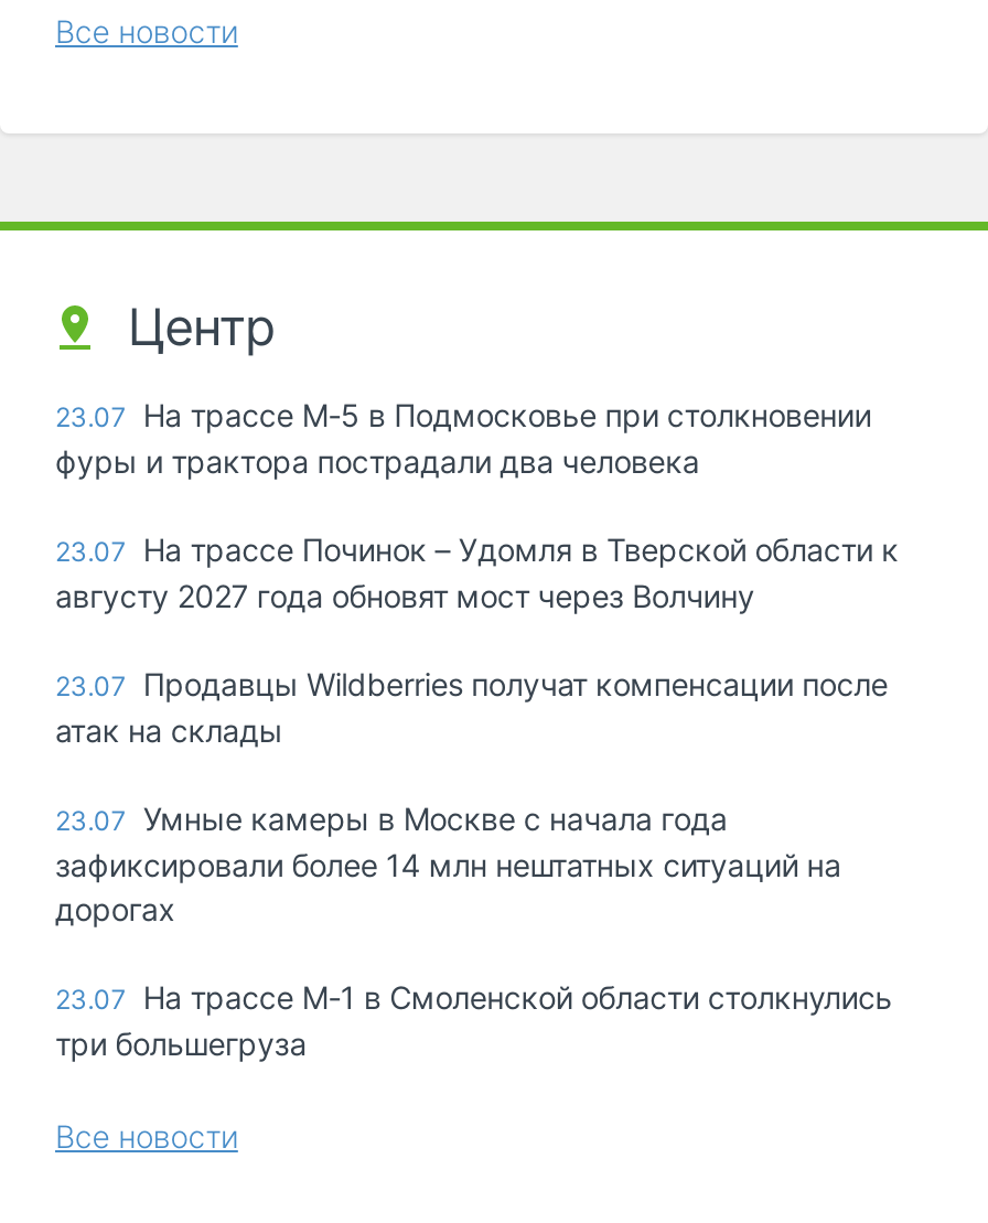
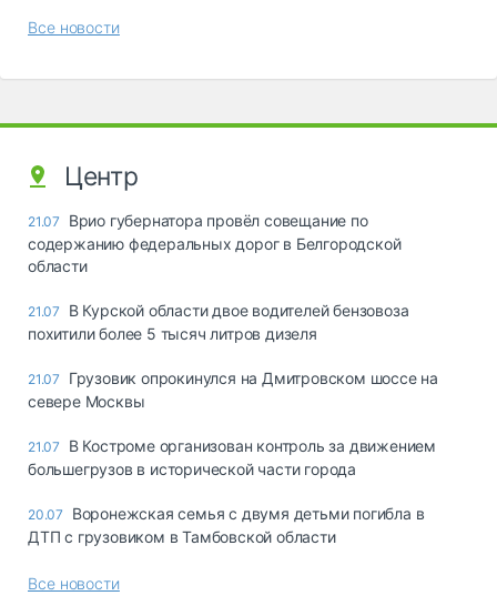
[55,396,871,480] 23.07 На трассе М-5 в Подмосковье при столкновении | фуры и трактора пострадали два человека -> [28,211,401,275] 21.07 Врио губернатора провёл совещание по | содержанию федеральных дорог в Белгородской | области
[55,531,898,614] 23.07 На трассе Починок – Удомля в Тверской области к | августу 2027 года обновят мост через Волчину -> [28,301,409,343] 21.07 В Курской области двое водителей бензовоза | похитили более 5 тысяч литров дизеля
[55,665,888,749] 23.07 Продавцы Wildberries получат компенсации после | атак на склады -> [28,369,438,411] 21.07 Грузовик опрокинулся на Дмитровском шоссе на | севере Москвы
[55,800,841,928] 23.07 Умные камеры в Москве с начала года | зафиксировали более 14 млн нештатных ситуаций на | дорогах -> [28,436,436,478] 21.07 В Костроме организован контроль за движением | большегрузов в исторической части города
[55,978,892,1062] 23.07 На трассе М-1 в Смоленской области столкнулись | три большегруза -> [28,504,424,546] 20.07 Воронежская семья с двумя детьми погибла в | ДТП с грузовиком в Тамбовской области

